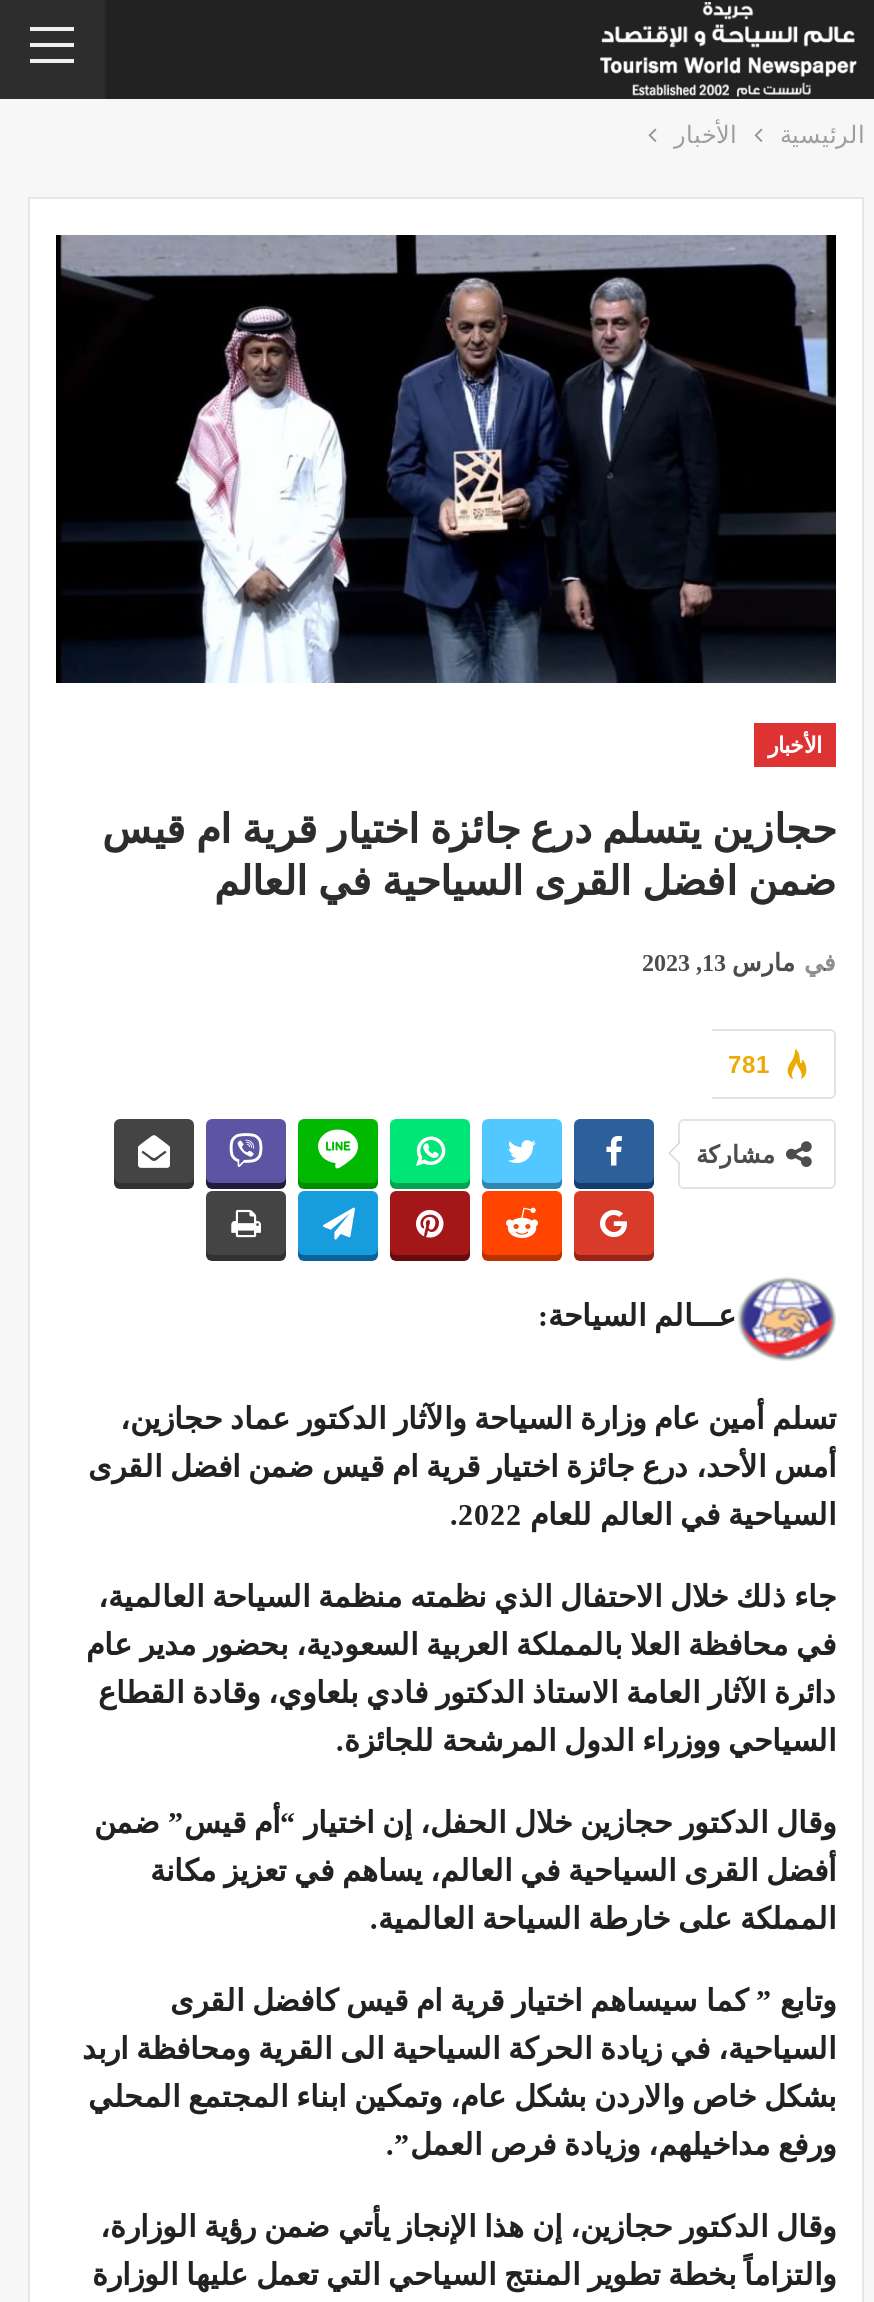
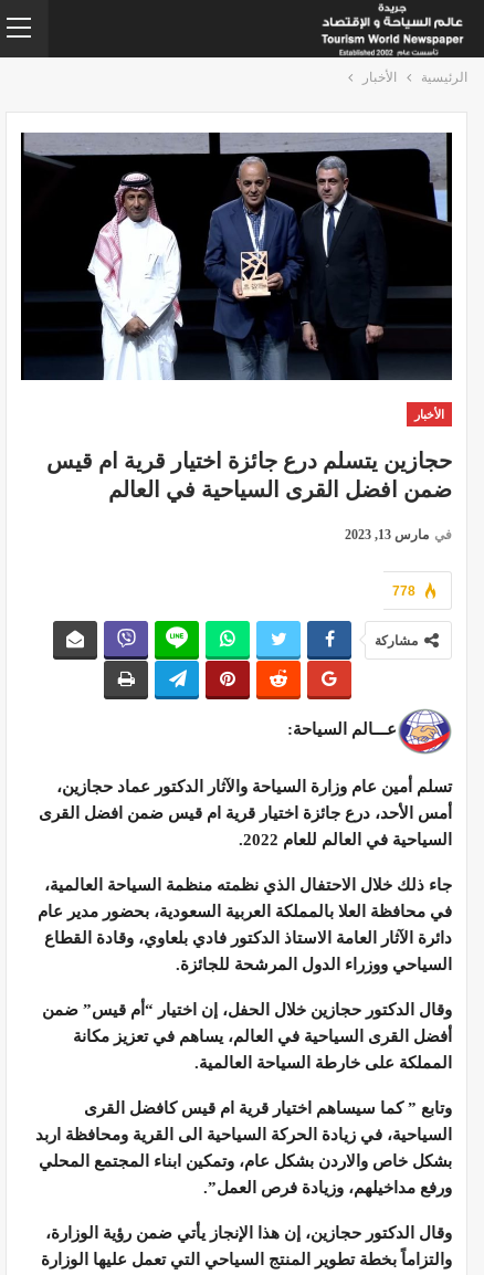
[728,1050,770,1078] 781 -> [392,583,415,598] 778

